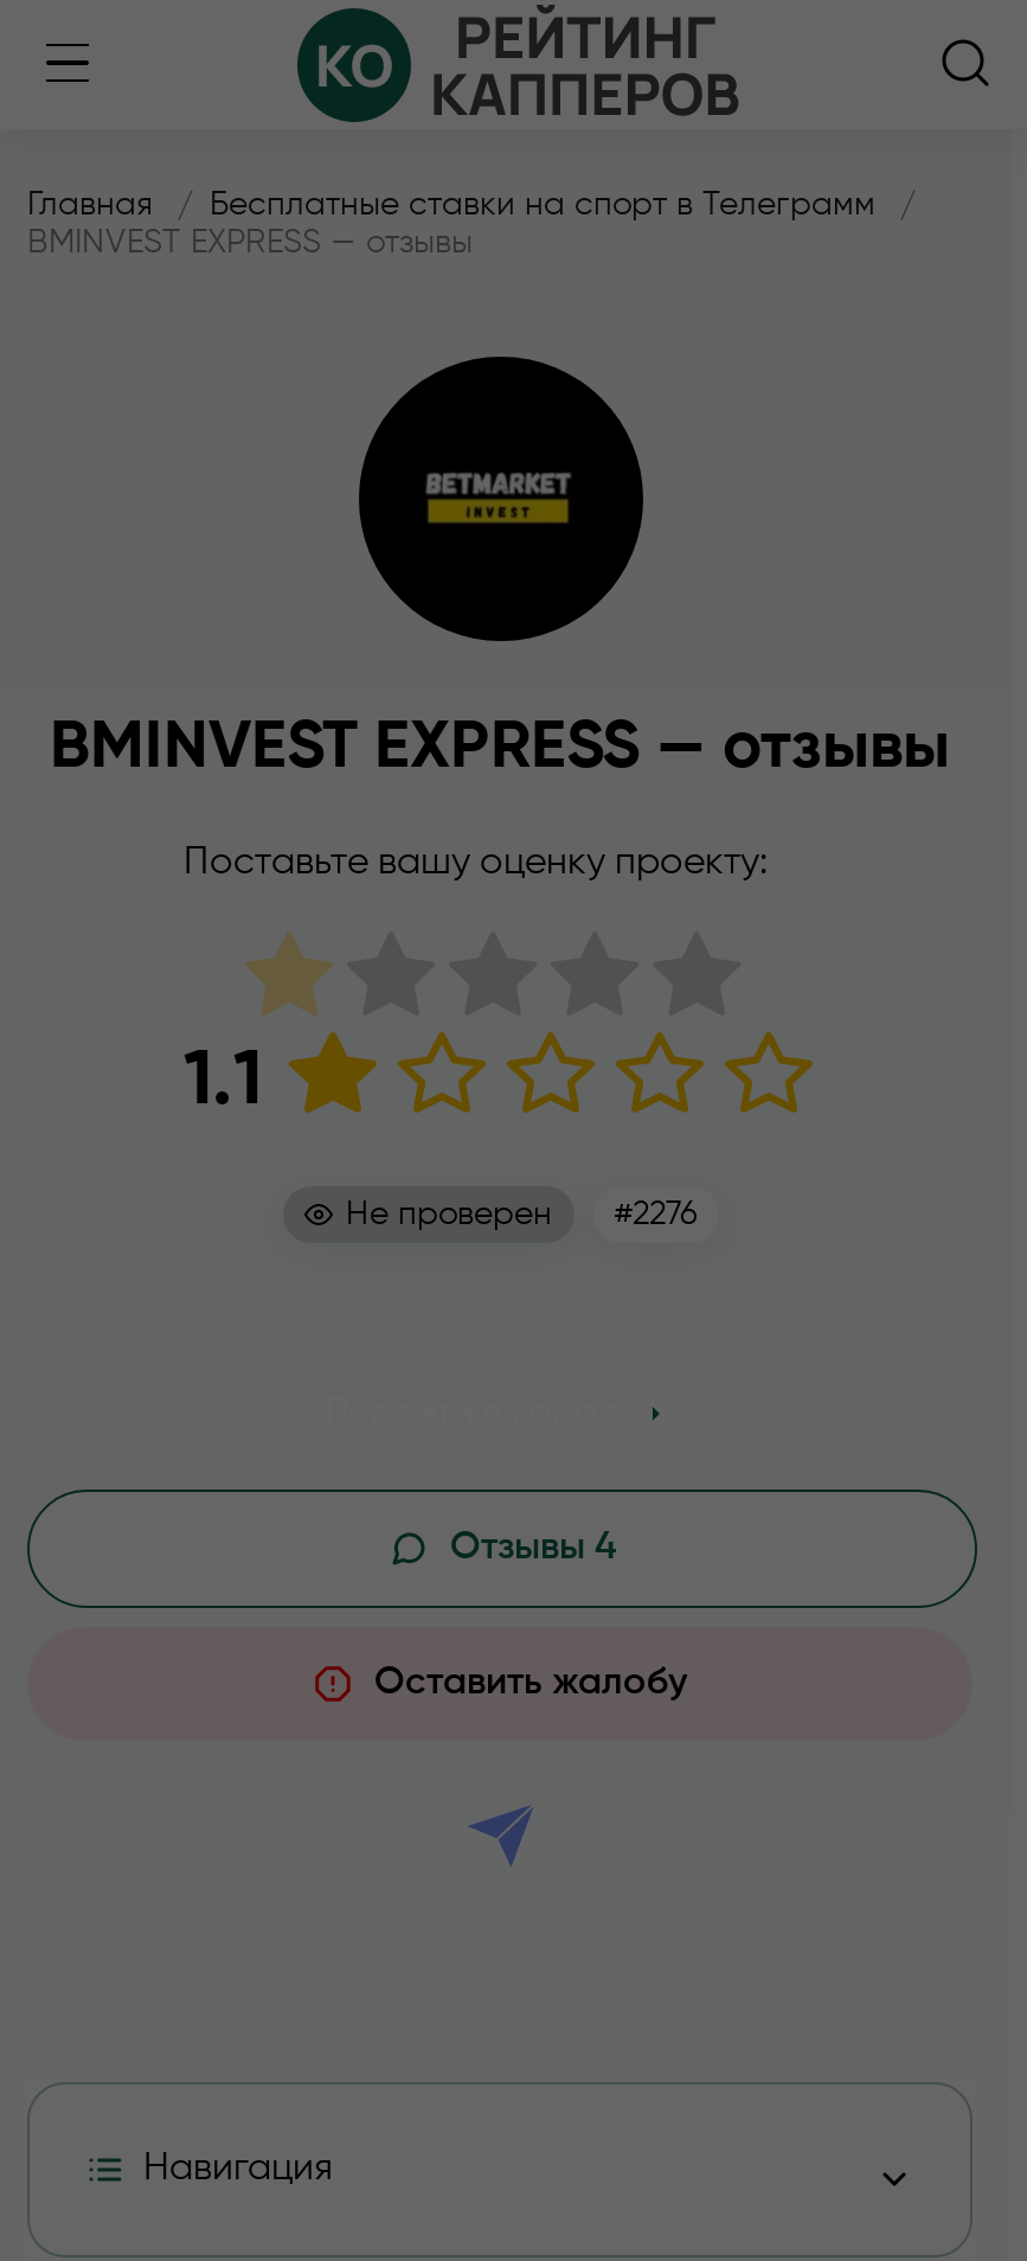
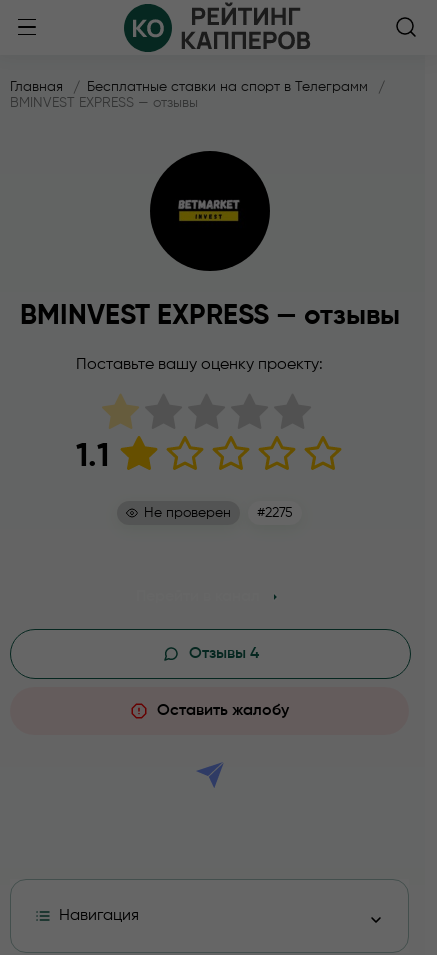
[346,1199,697,1232] Не проверен #2276 -> [144,506,293,520] Не проверен #2275

